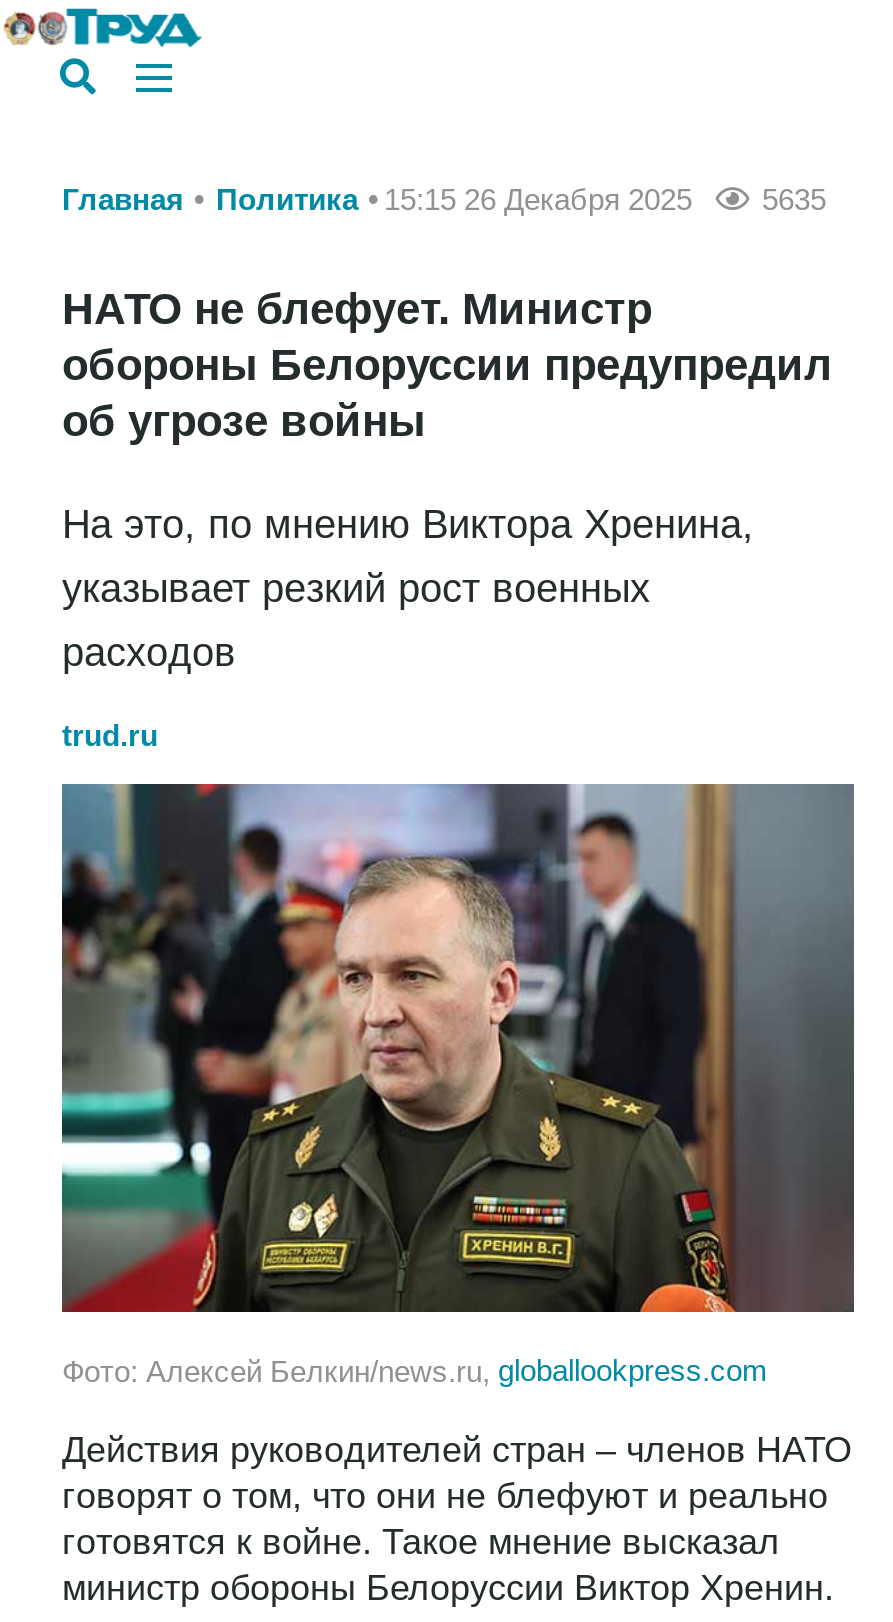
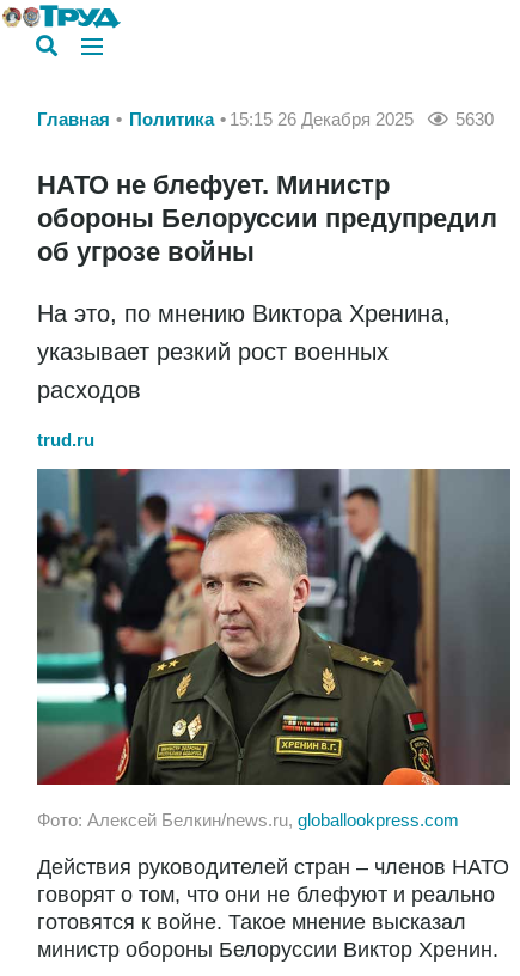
[762,182,826,216] 5635 -> [455,109,494,129] 5630

